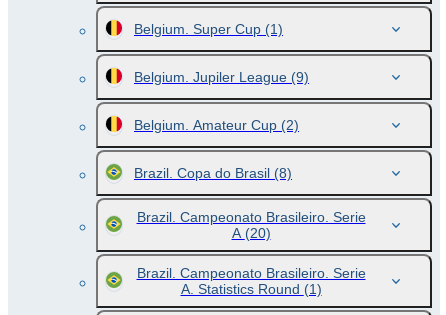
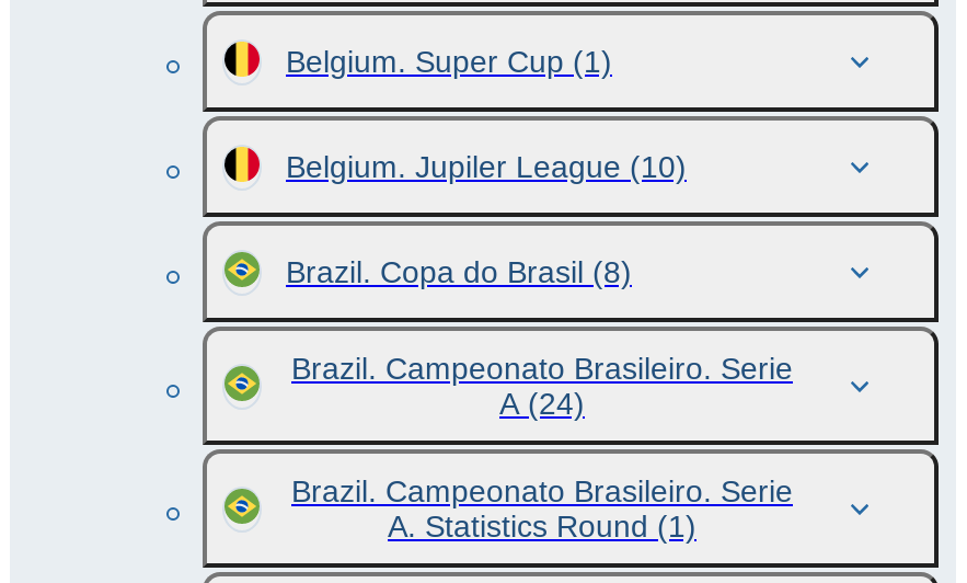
[134,69,309,133] Belgium. Jupiler League (9) | Belgium. Amateur Cup (2) -> [286,149,687,184] Belgium. Jupiler League (10)
[231,225,270,241] A (20) -> [499,386,585,421] A (24)

